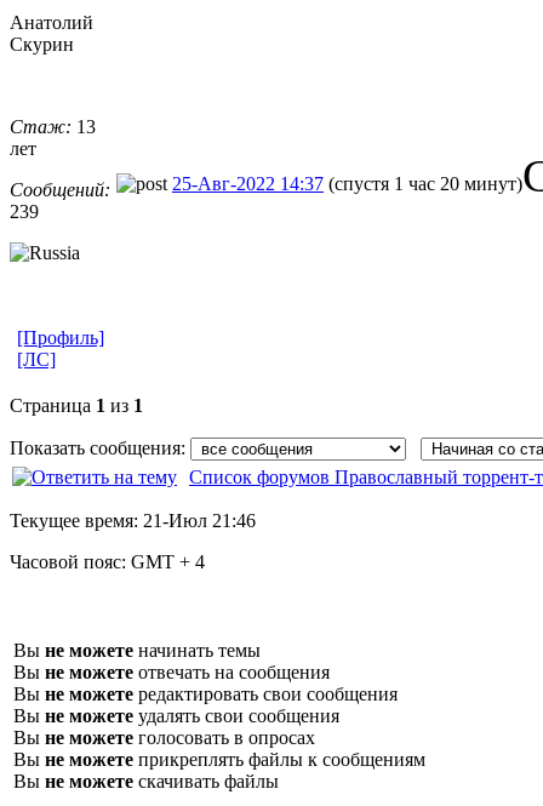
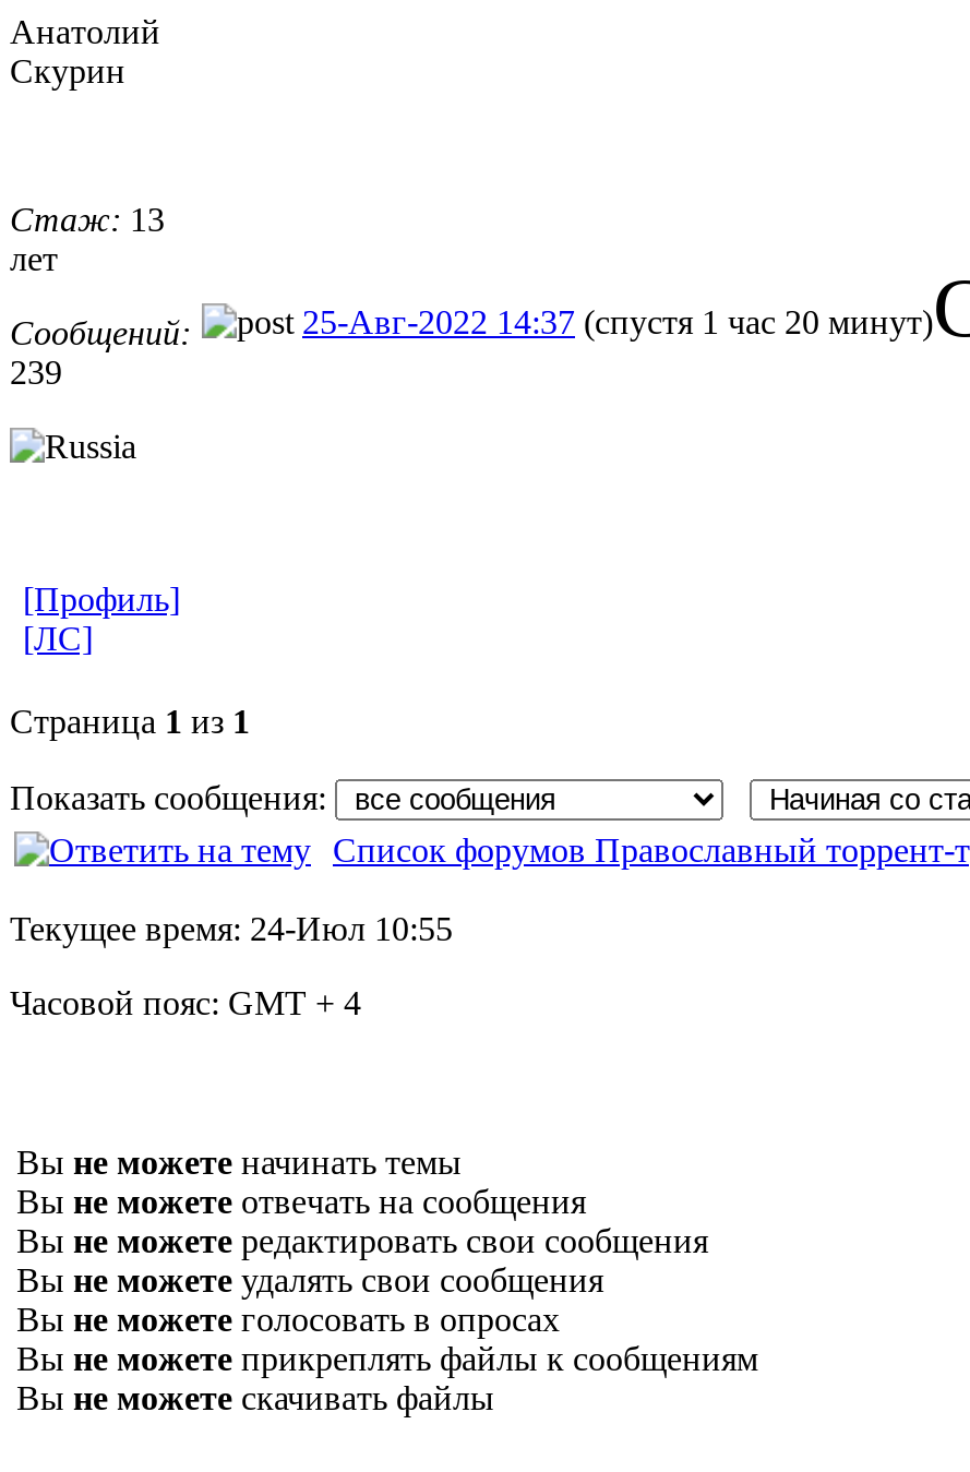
[10,510,256,531] Текущее время: 21-Июл 21:46 -> [10,910,453,947] Текущее время: 24-Июл 10:55

